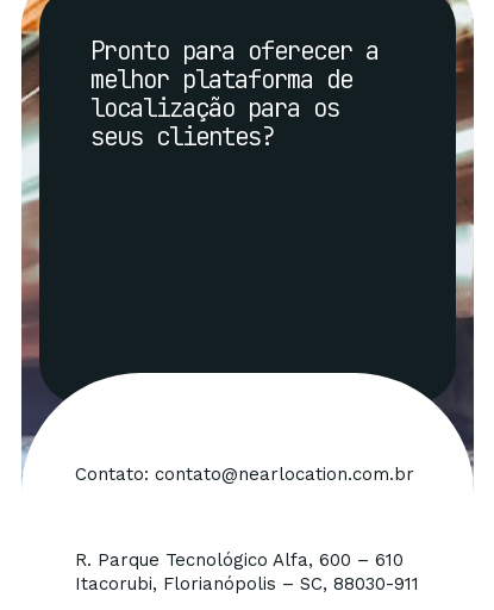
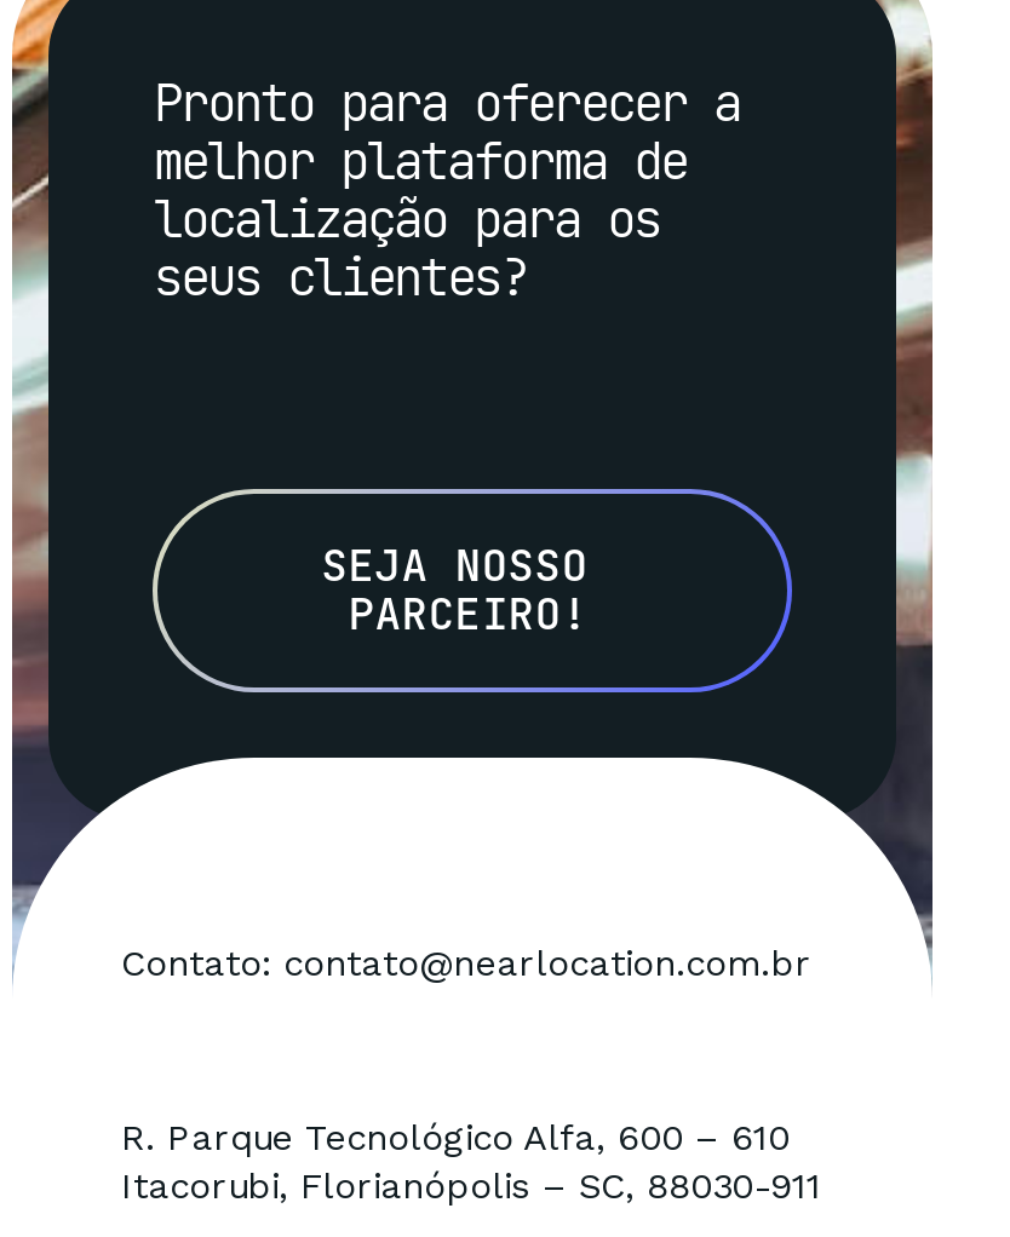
none -> [150,487,794,695] [image] | SEJA NOSSO | PARCEIRO!

